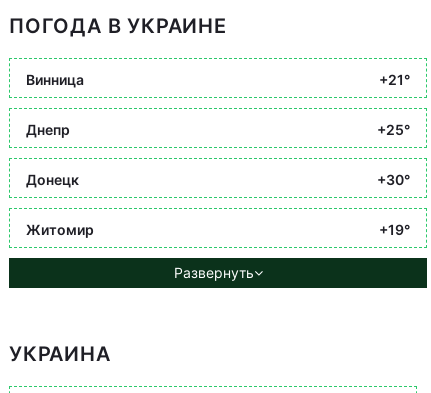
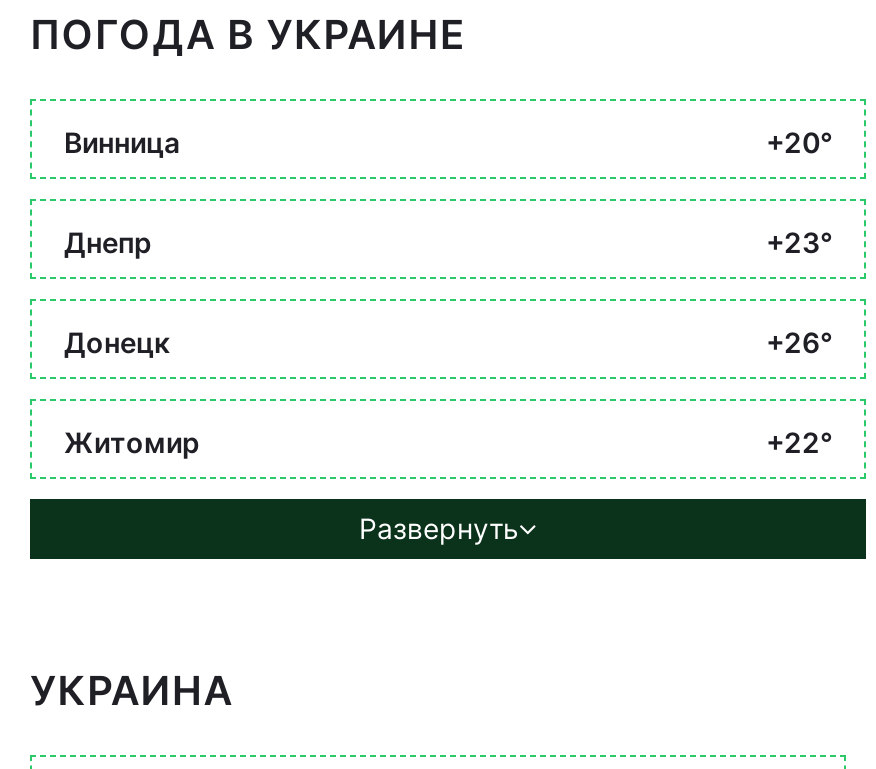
[379,70,410,87] +21° -> [766,124,832,158] +20°
[377,120,410,137] +25° -> [766,224,832,258] +23°
[377,170,410,187] +30° -> [766,324,832,358] +26°
[379,220,410,237] +19° -> [766,424,832,458] +22°

